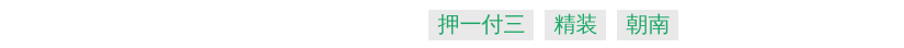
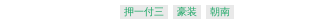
[554,12,598,36] 精装 -> [177,6,197,17] 豪装

